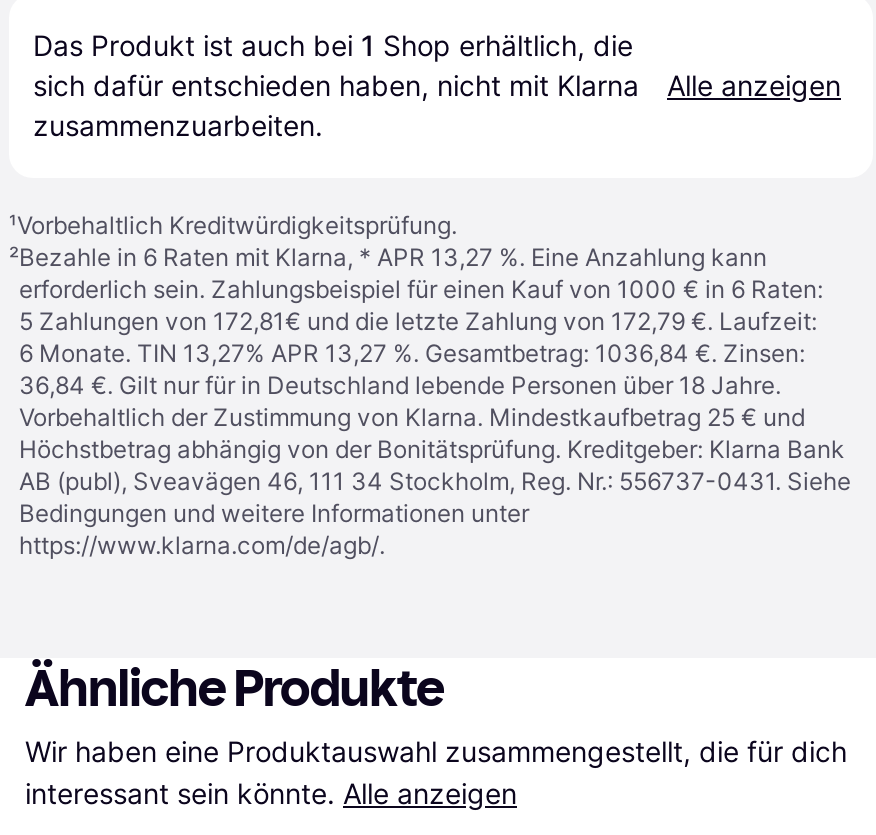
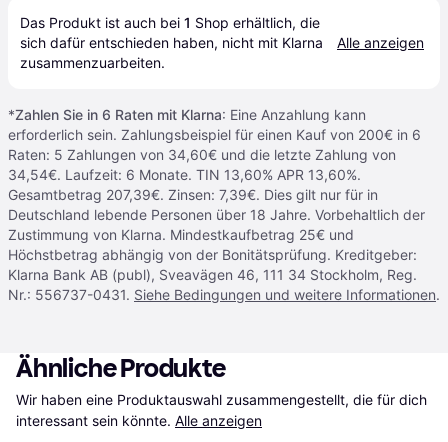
[9,210,851,560] ¹Vorbehaltlich Kreditwürdigkeitsprüfung. | ²Bezahle in 6 Raten mit Klarna, * APR 13,27 %. Eine Anzahlung kann | erforderlich sein. Zahlungsbeispiel für einen Kauf von 1000 € in 6 Raten: | 5 Zahlungen von 172,81€ und die letzte Zahlung von 172,79 €. Laufzeit: | 6 Monate. TIN 13,27% APR 13,27 %. Gesamtbetrag: 1036,84 €. Zinsen: | 36,84 €. Gilt nur für in Deutschland lebende Personen über 18 Jahre. | Vorbehaltlich der Zustimmung von Klarna. Mindestkaufbetrag 25 € und | Höchstbetrag abhängig von der Bonitätsprüfung. Kreditgeber: Klarna Bank | AB (publ), Sveavägen 46, 111 34 Stockholm, Reg. Nr.: 556737-0431. Siehe | Bedingungen und weitere Informationen unter | https://www.klarna.com/de/agb/. -> [8,106,440,303] *Zahlen Sie in 6 Raten mit Klarna: Eine Anzahlung kann | erforderlich sein. Zahlungsbeispiel für einen Kauf von 200€ in 6 | Raten: 5 Zahlungen von 34,60€ und die letzte Zahlung von | 34,54€. Laufzeit: 6 Monate. TIN 13,60% APR 13,60%. | Gesamtbetrag 207,39€. Zinsen: 7,39€. Dies gilt nur für in | Deutschland lebende Personen über 18 Jahre. Vorbehaltlich der | Zustimmung von Klarna. Mindestkaufbetrag 25€ und | Höchstbetrag abhängig von der Bonitätsprüfung. Kreditgeber: | Klarna Bank AB (publ), Sveavägen 46, 111 34 Stockholm, Reg. | Nr.: 556737-0431. Siehe Bedingungen und weitere Informationen.

